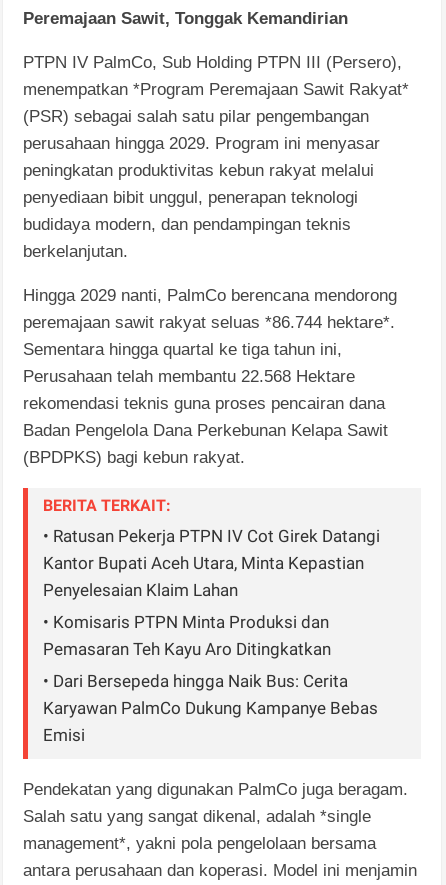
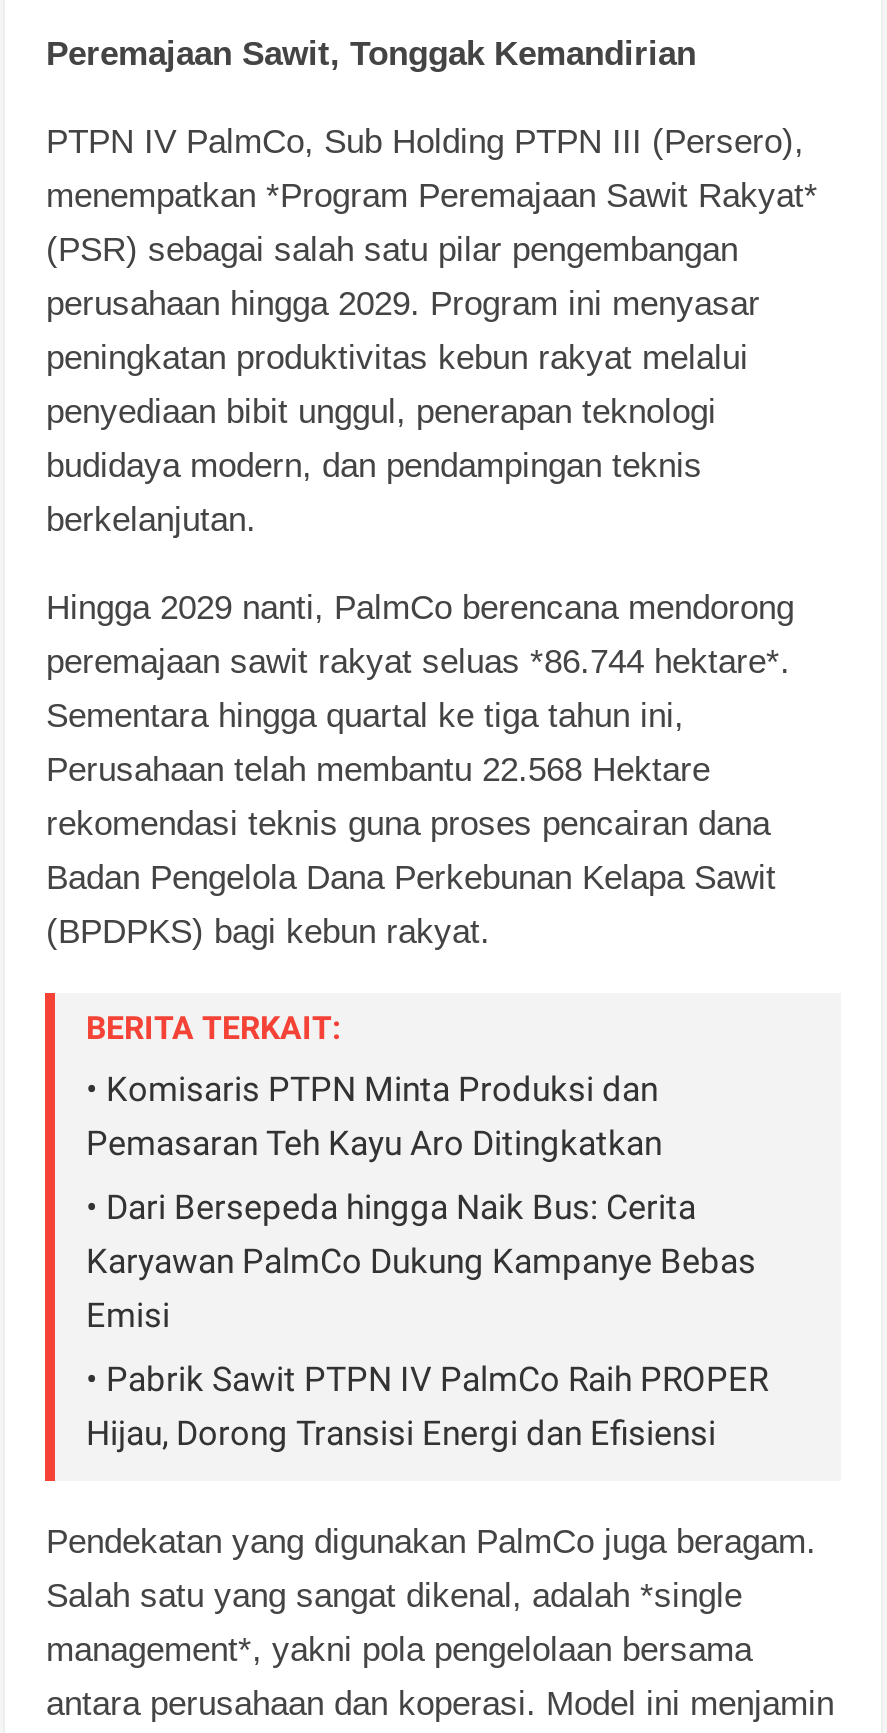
[43,526,380,600] • Ratusan Pekerja PTPN IV Cot Girek Datangi | Kantor Bupati Aceh Utara, Minta Kepastian | Penyelesaian Klaim Lahan -> none
moved [43,612,378,745] -> [86,1069,756,1335]: • Komisaris PTPN Minta Produksi dan | Pemasaran Teh Kayu Aro Ditingkatkan | • Dari Bersepeda hingga Naik Bus: Cerita | Karyawan PalmCo Dukung Kampanye Bebas | Emisi
none -> [86,1359,768,1453] • Pabrik Sawit PTPN IV PalmCo Raih PROPER | Hijau, Dorong Transisi Energi dan Efisiensi

